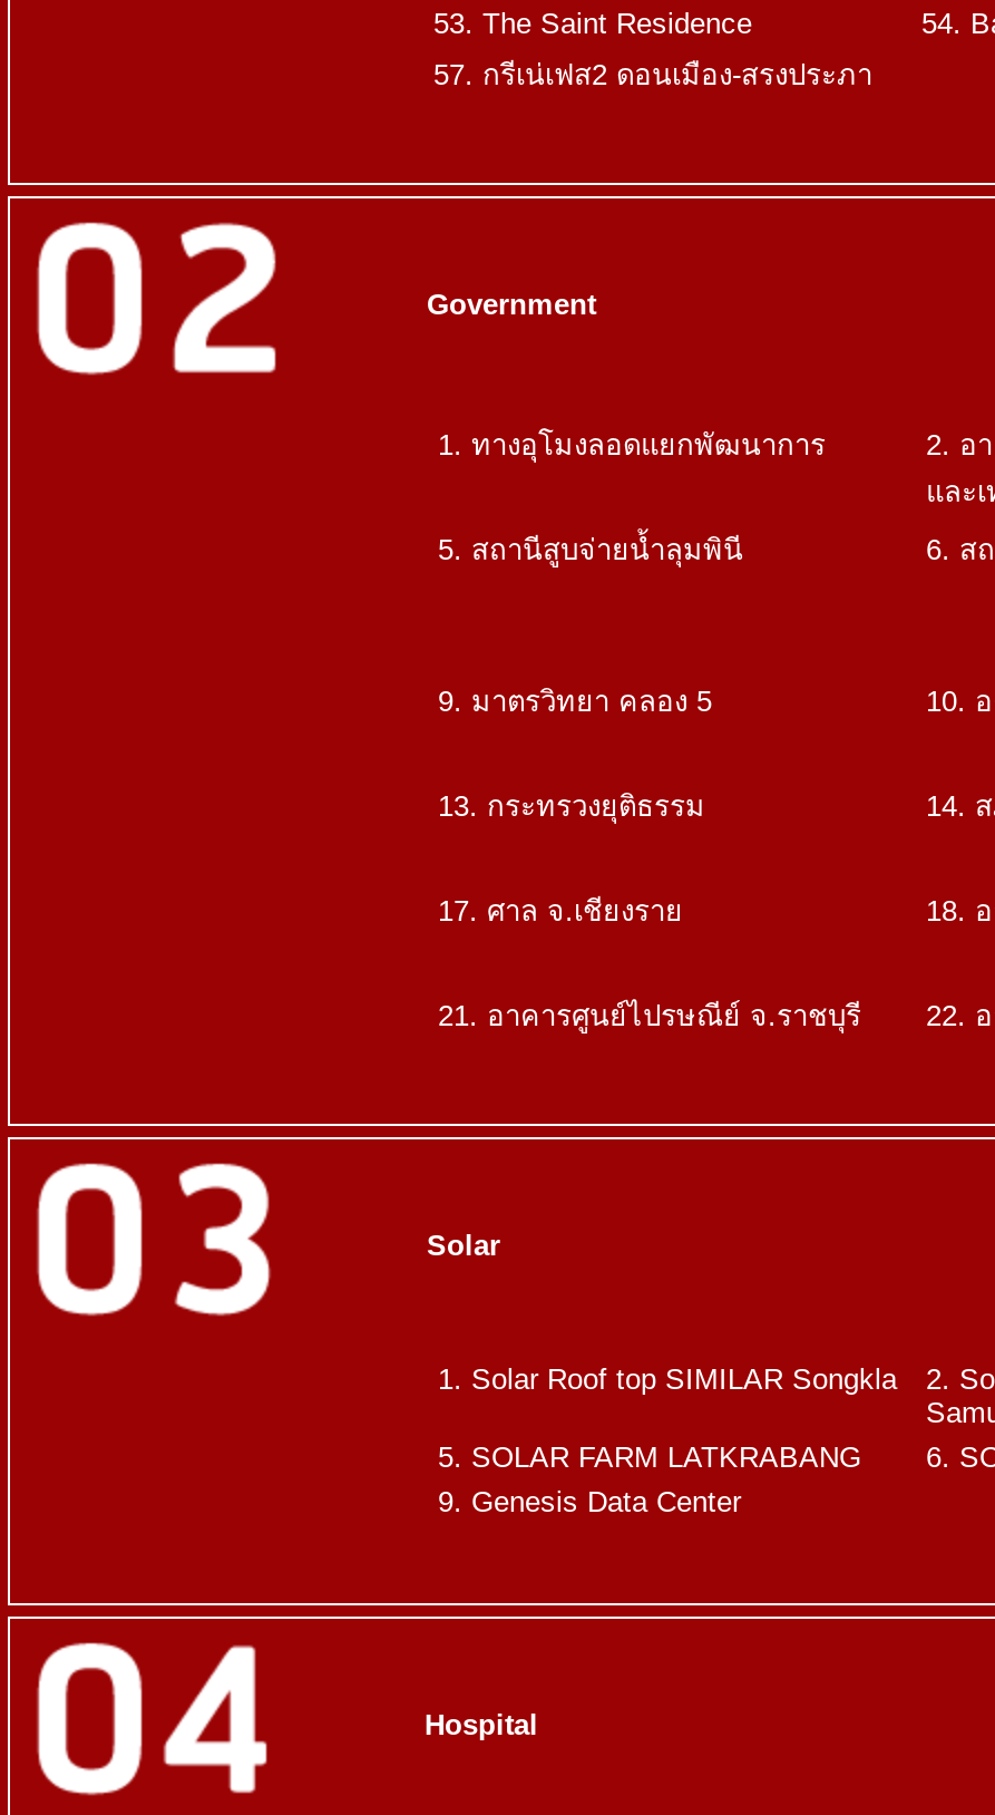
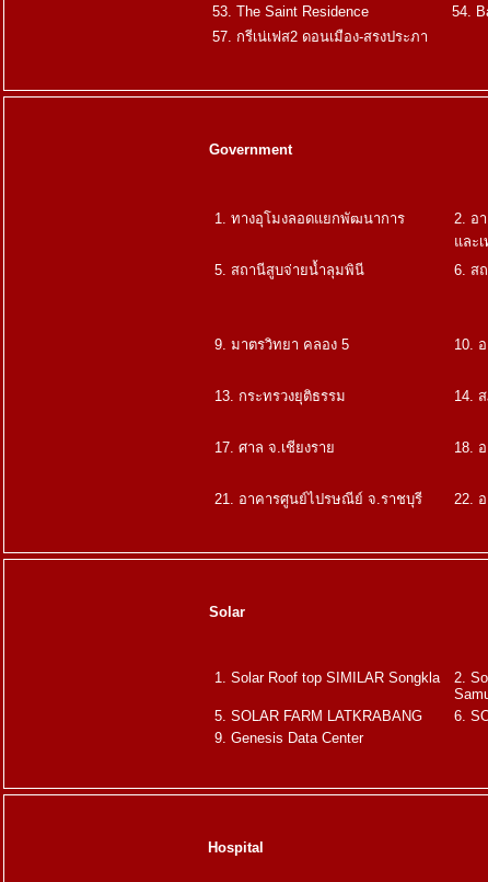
[35,221,144,377] [image] -> none
[170,221,277,375] [image] -> none
[35,1162,144,1318] [image] -> none
[173,1162,273,1318] [image] -> none
[35,1641,144,1797] [image] -> none
[162,1643,269,1795] [image] -> none

